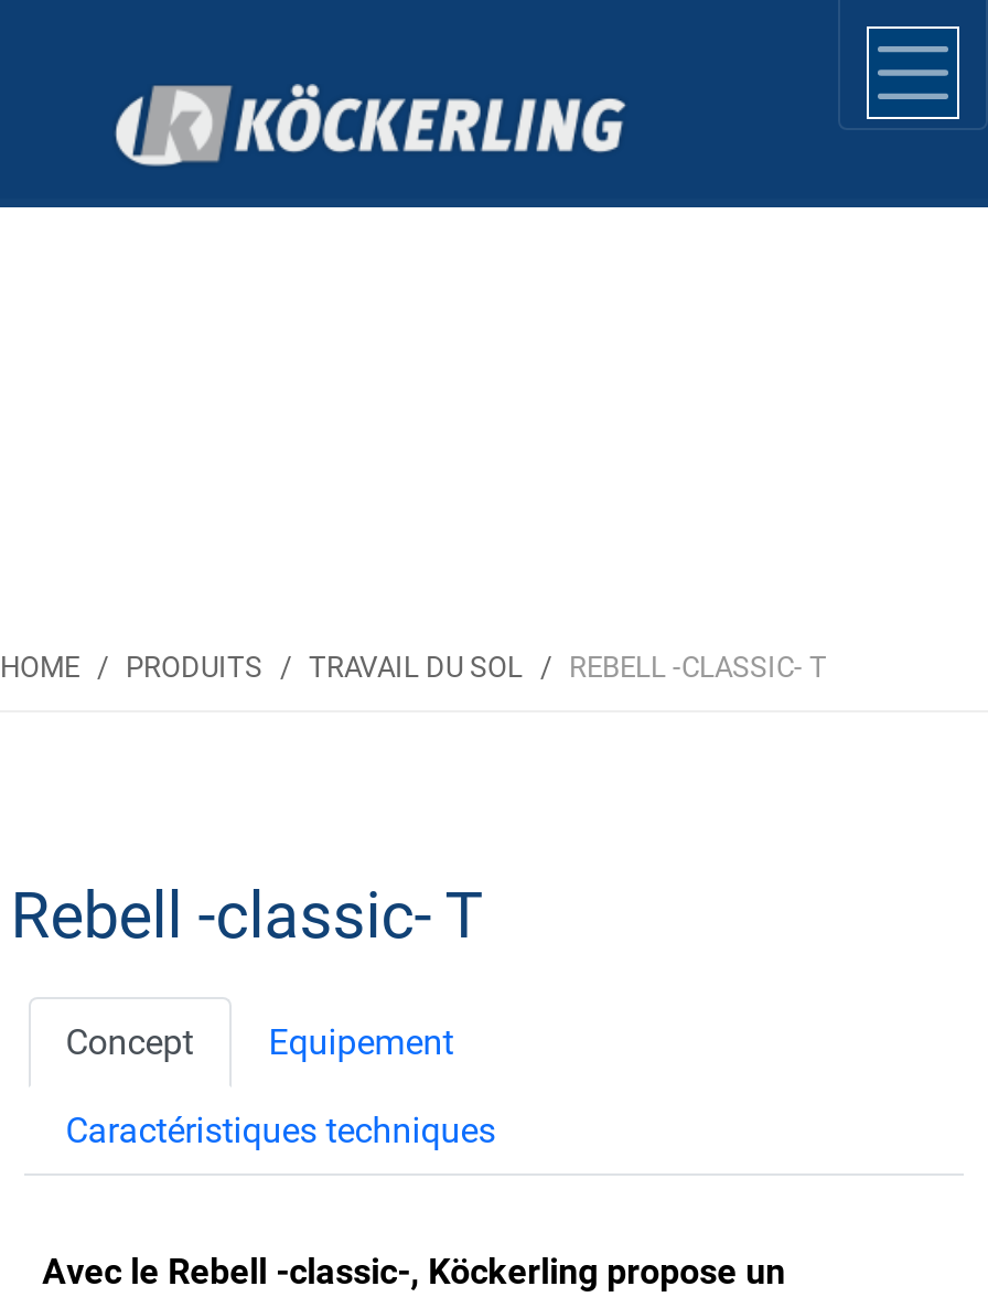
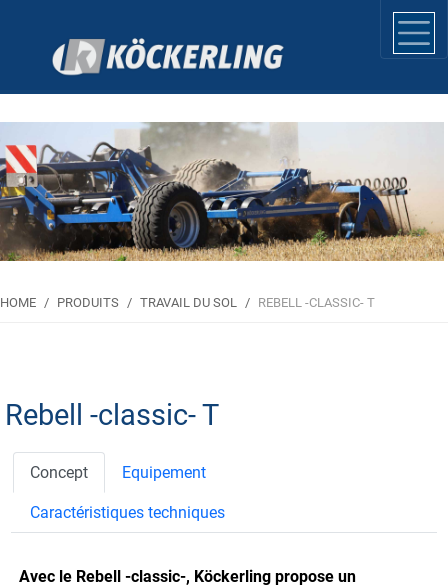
none -> [3,121,445,262] [image]

